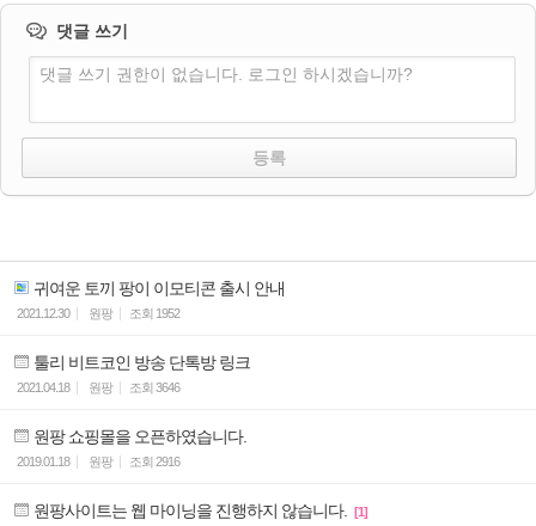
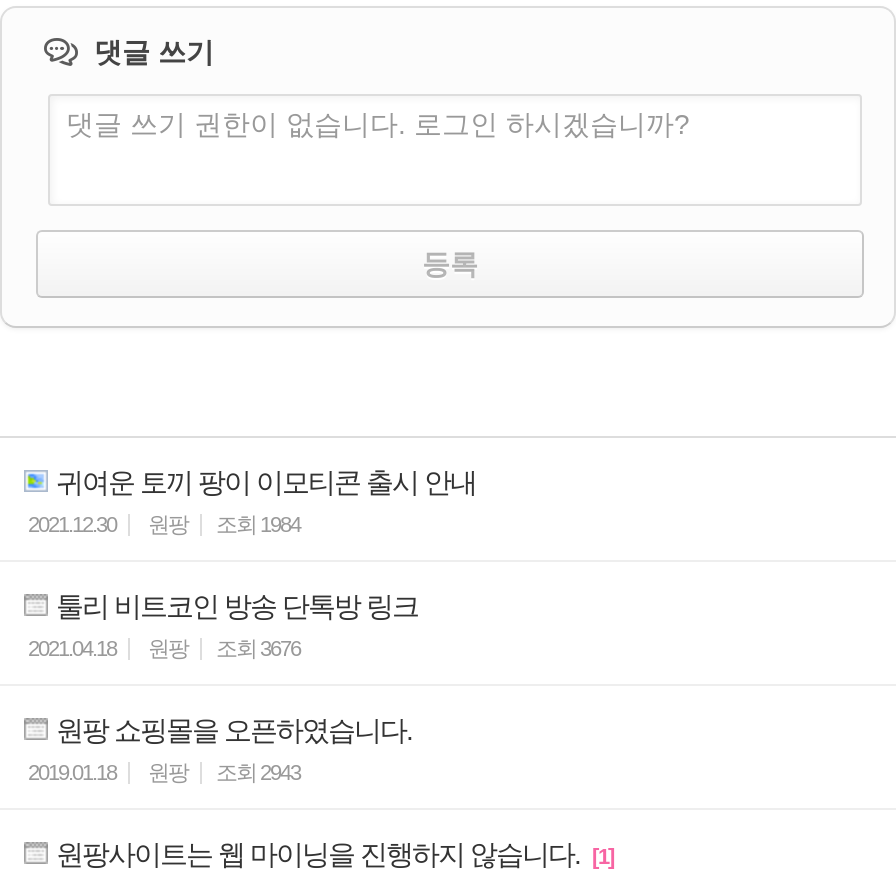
[17,306,179,320] 2021.12.30 원팡 조회 1952 -> [28,512,300,536] 2021.12.30 원팡 조회 1984
[17,380,179,394] 2021.04.18 원팡 조회 3646 -> [28,636,300,660] 2021.04.18 원팡 조회 3676
[17,454,179,468] 2019.01.18 원팡 조회 2916 -> [28,760,300,784] 2019.01.18 원팡 조회 2943

